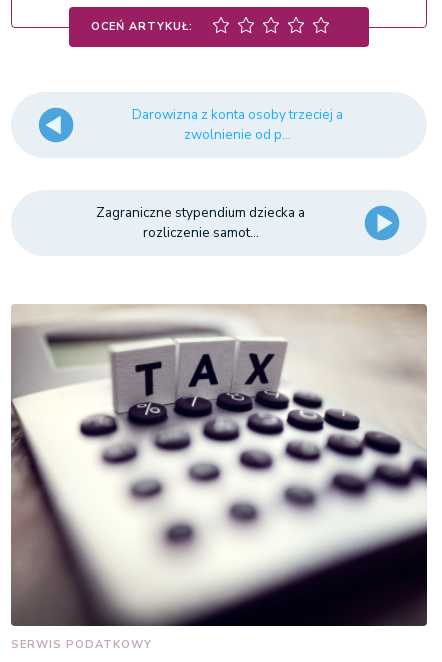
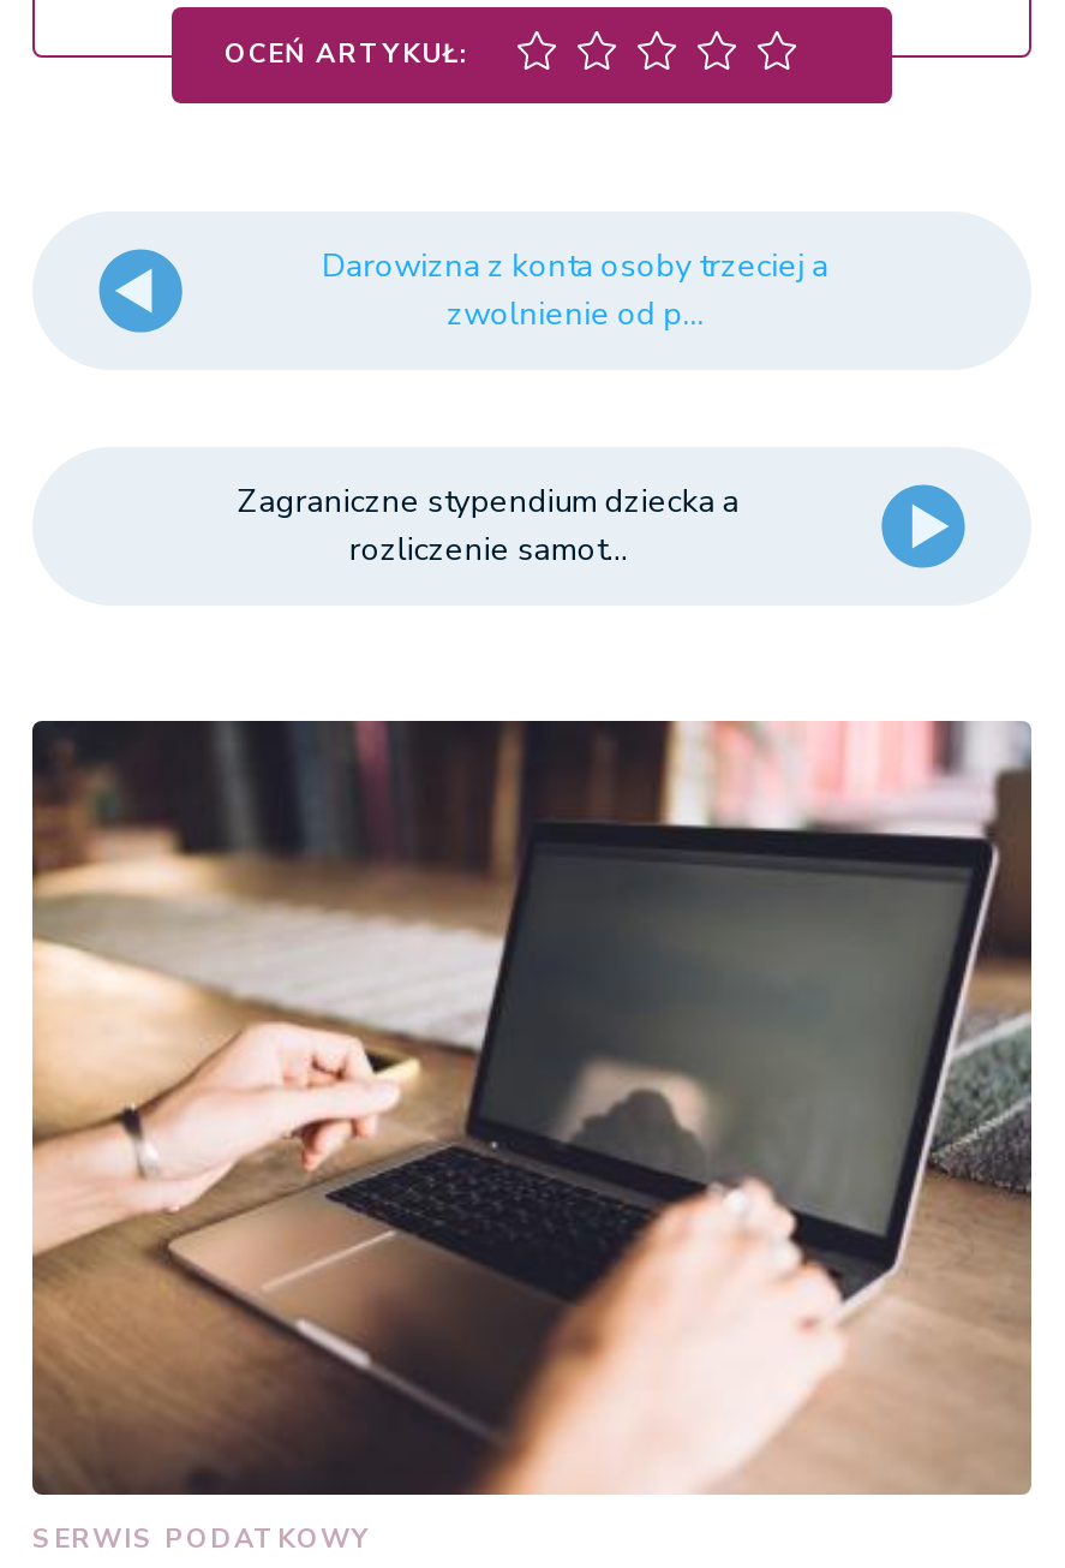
[10,304,428,627] [image] -> [30,719,1034,1497] [image]

